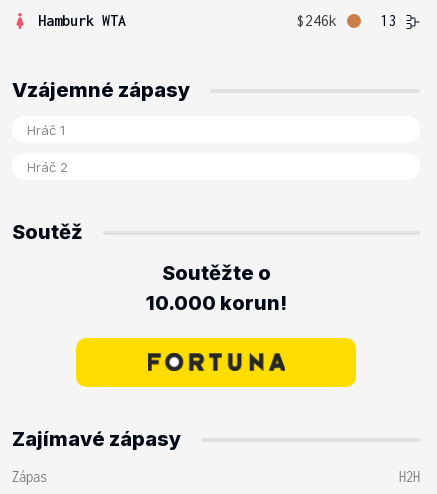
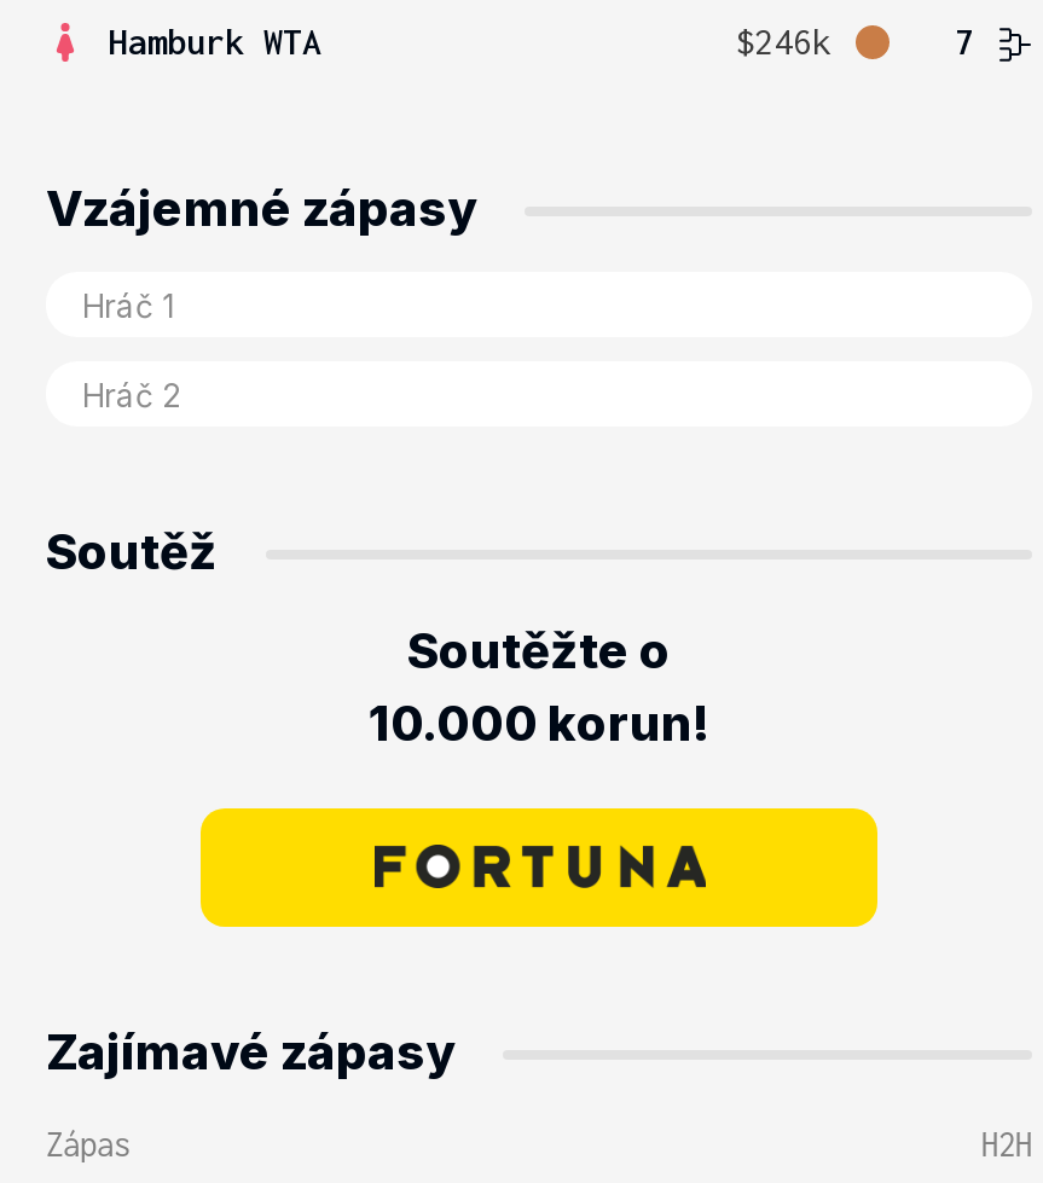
[380,12,396,29] 13 -> [955,21,974,62] 7

